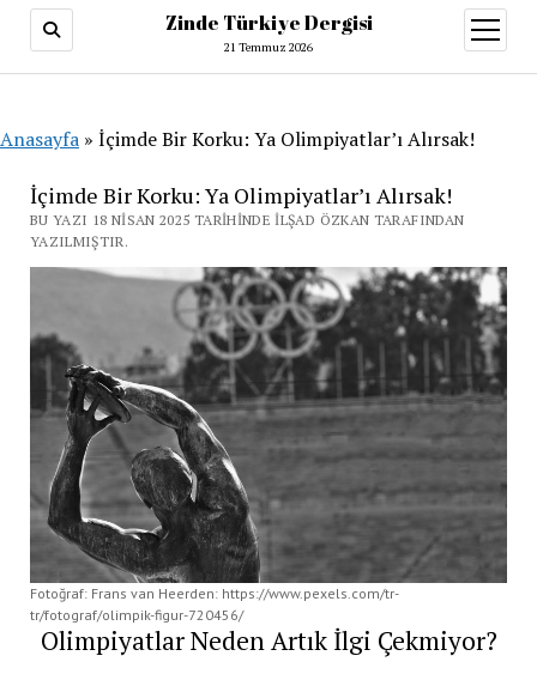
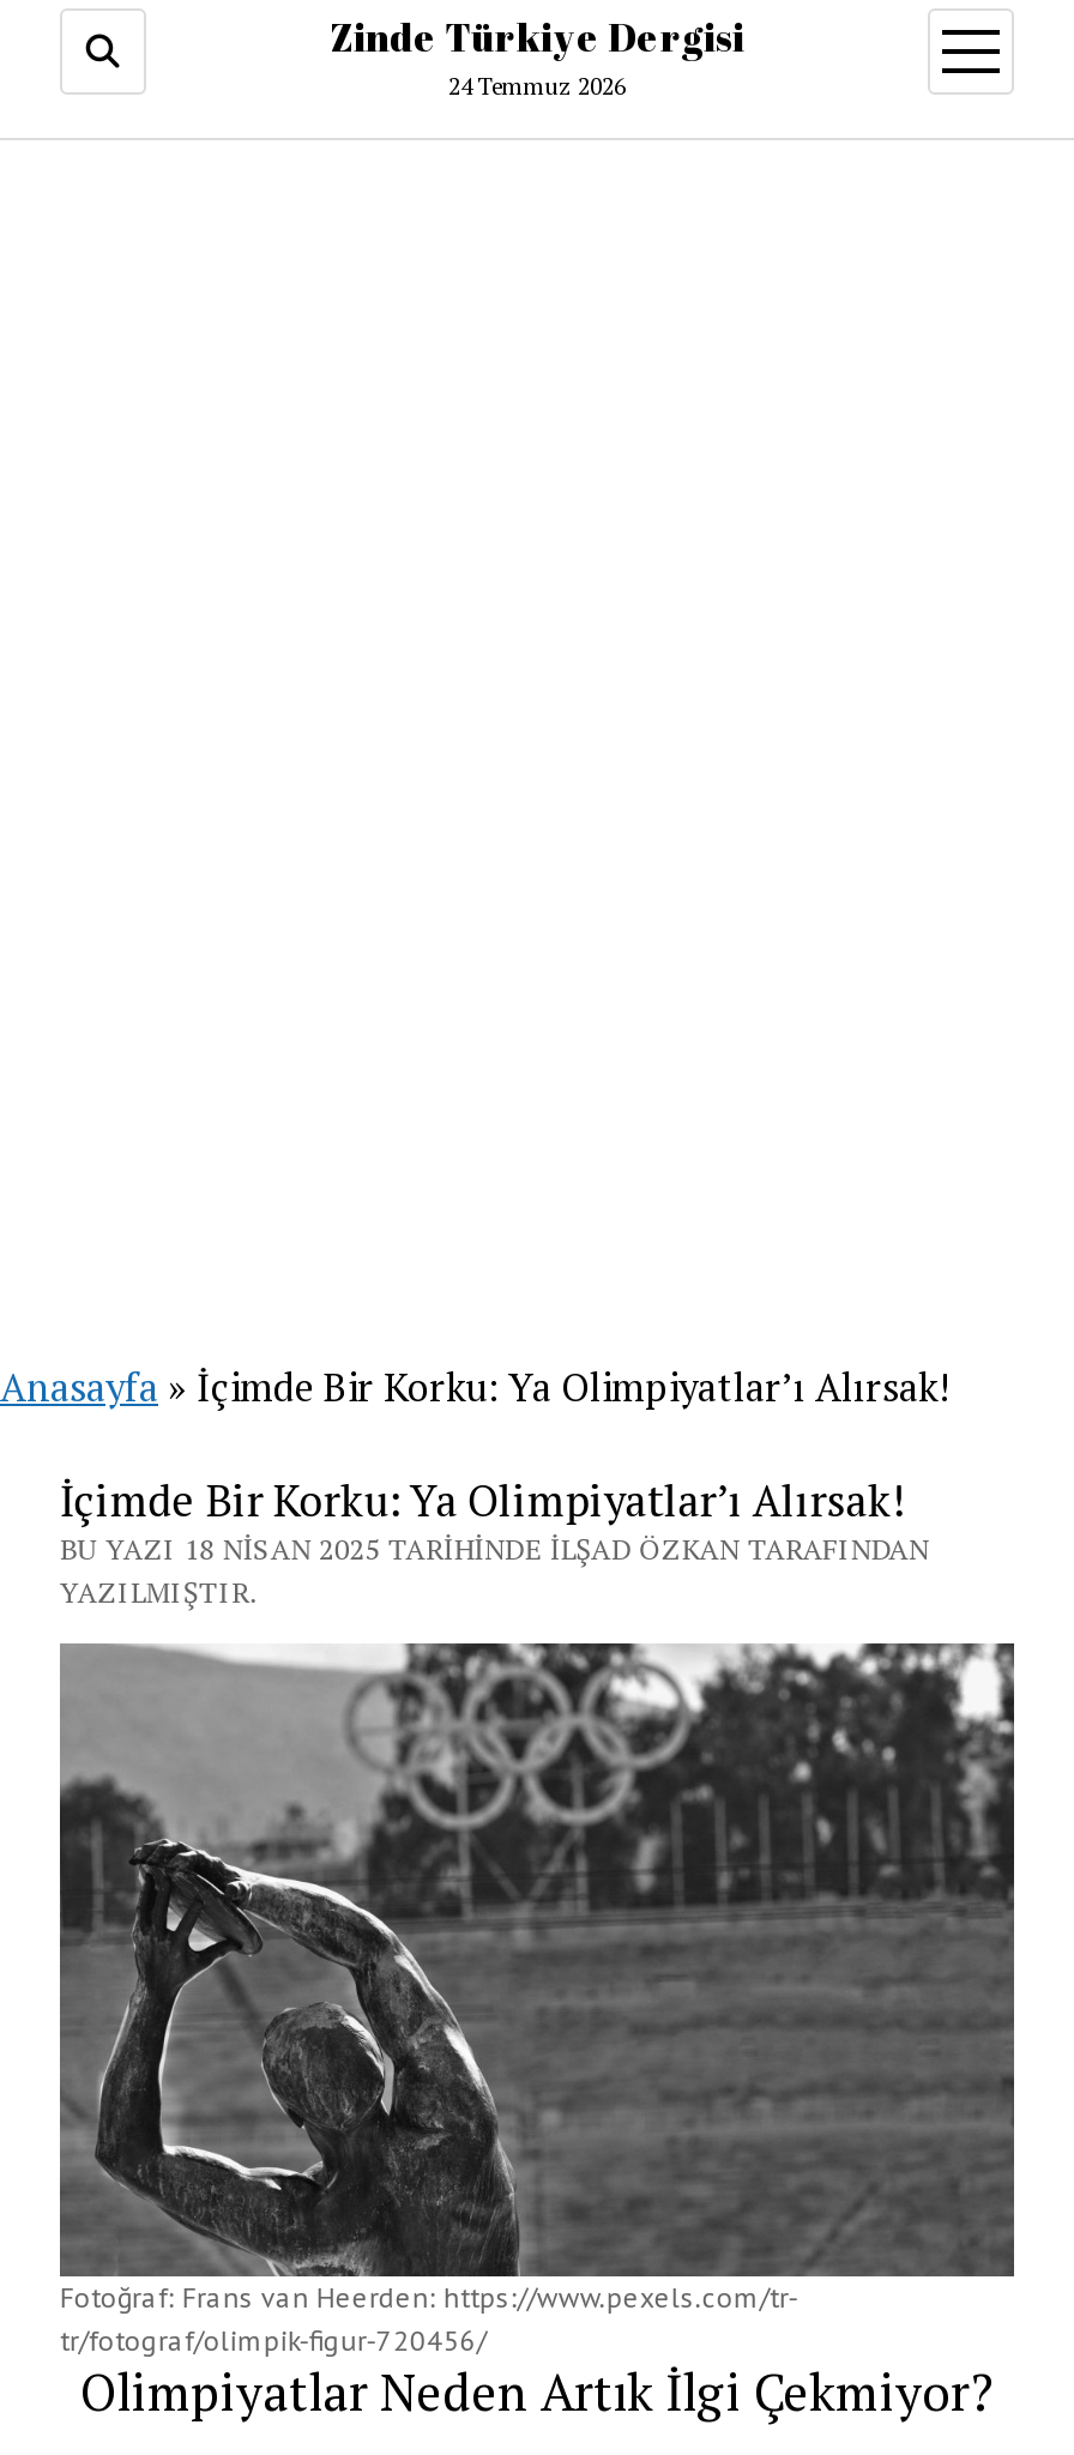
[224,40,313,55] 21 Temmuz 2026 -> [448,71,626,102] 24 Temmuz 2026

